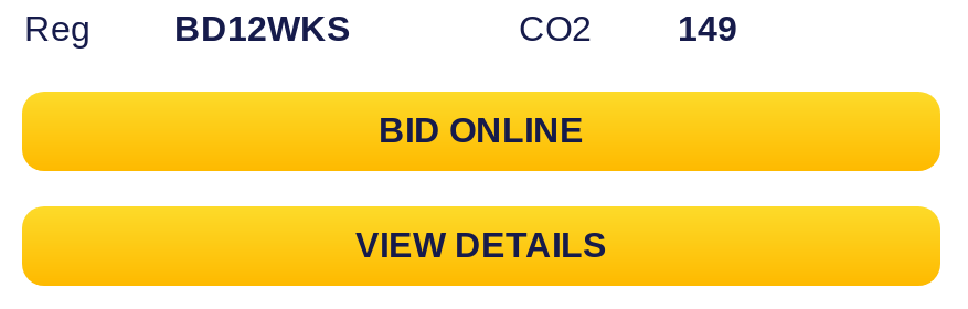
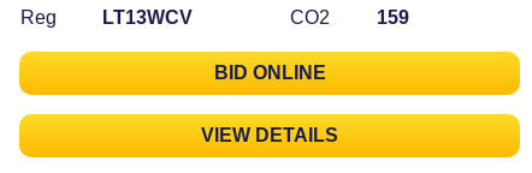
[174,10,351,48] BD12WKS -> [102,7,193,27] LT13WCV
[678,10,737,48] 149 -> [377,7,409,27] 159

